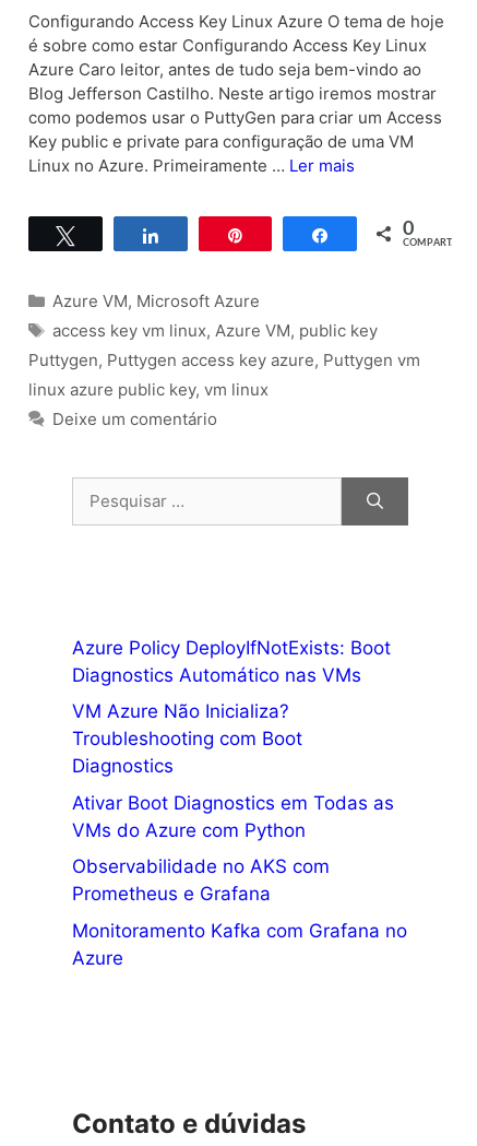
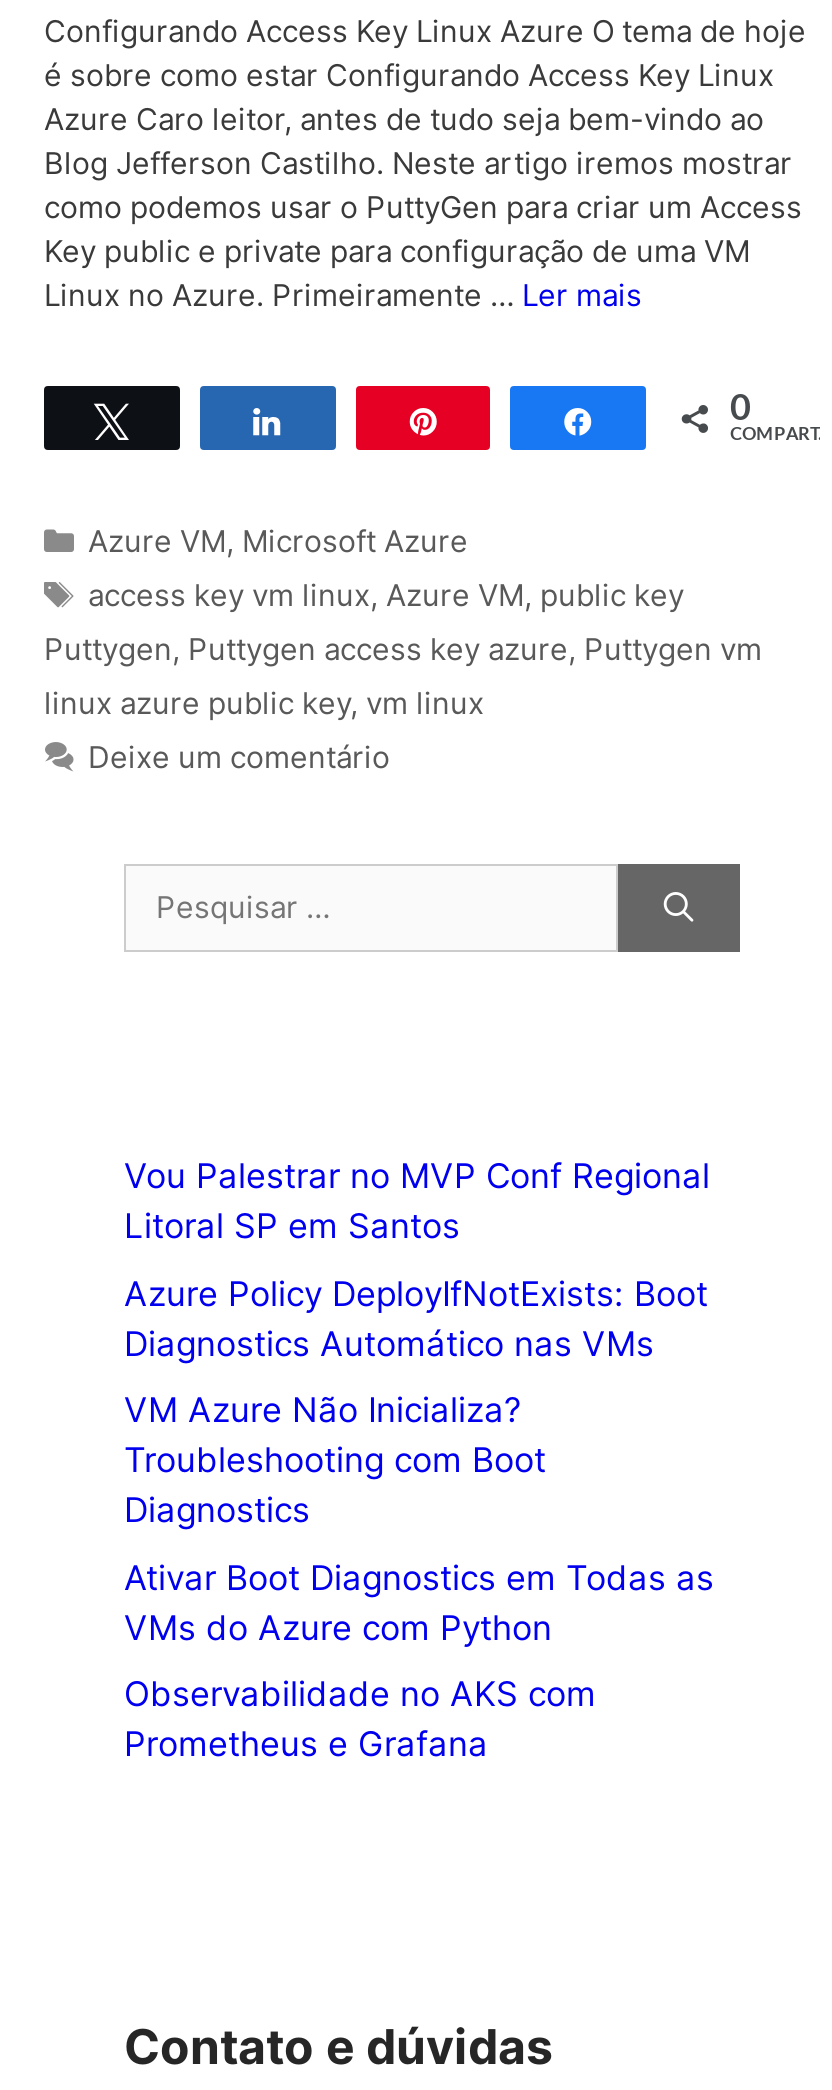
none -> [124,1157,710,1247] Vou Palestrar no MVP Conf Regional | Litoral SP em Santos
moved [72,636,394,905] -> [124,1274,714,1765]: Azure Policy DeployIfNotExists: Boot | Diagnostics Automático nas VMs | VM Azure Não Inicializa? | ... | Observabilidade no AKS com | Prometheus e Grafana
[72,919,407,969] Monitoramento Kafka com Grafana no | Azure -> none

